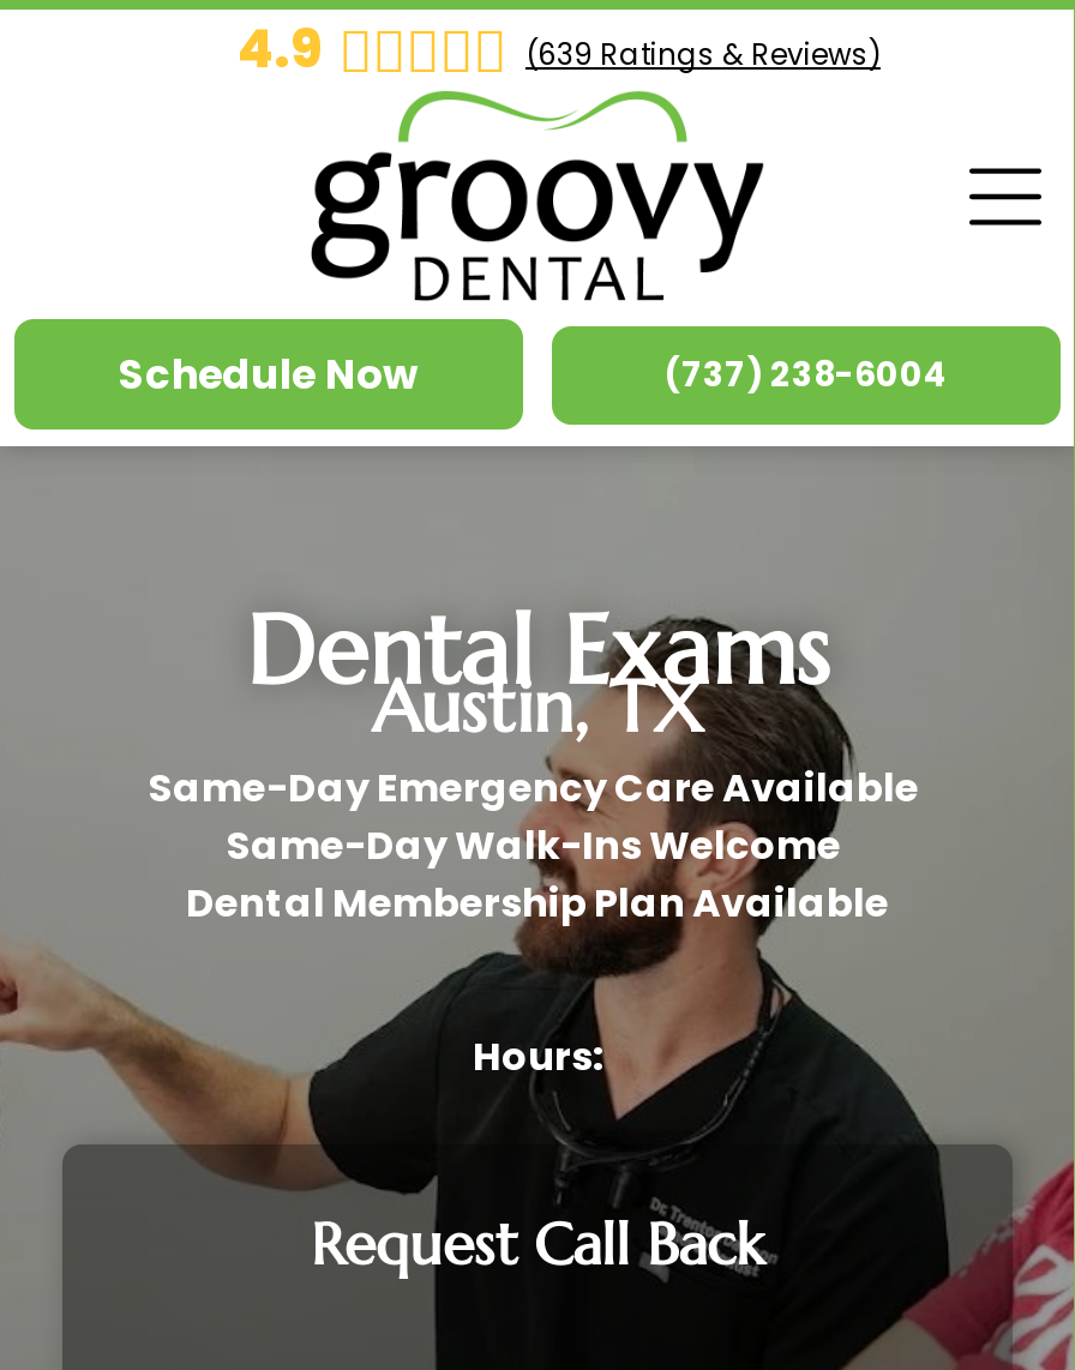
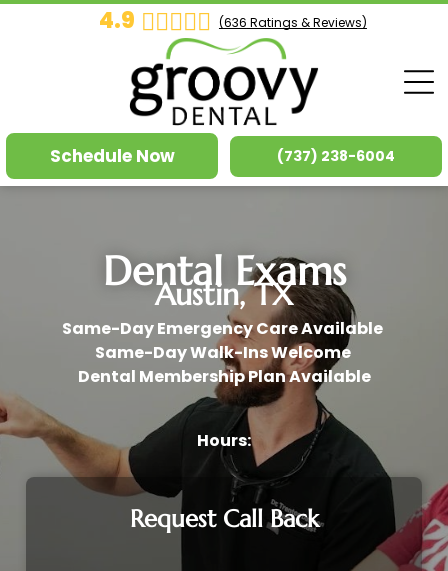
[526,32,881,73] (639 Ratings & Reviews) -> [219,13,367,30] (636 Ratings & Reviews)

